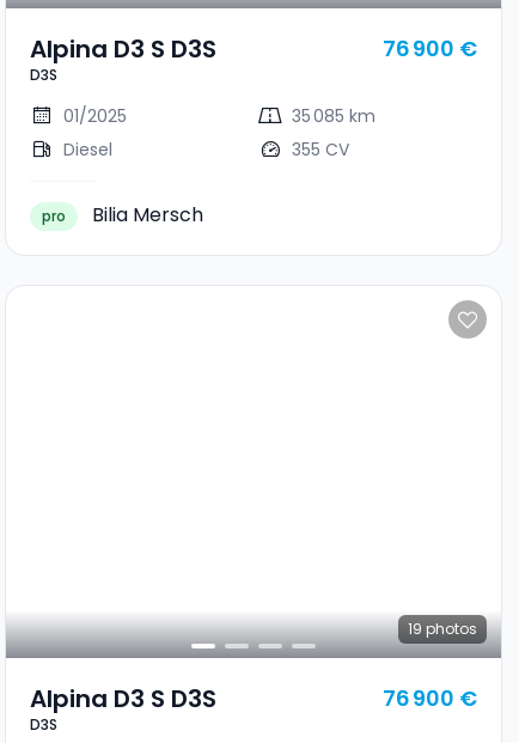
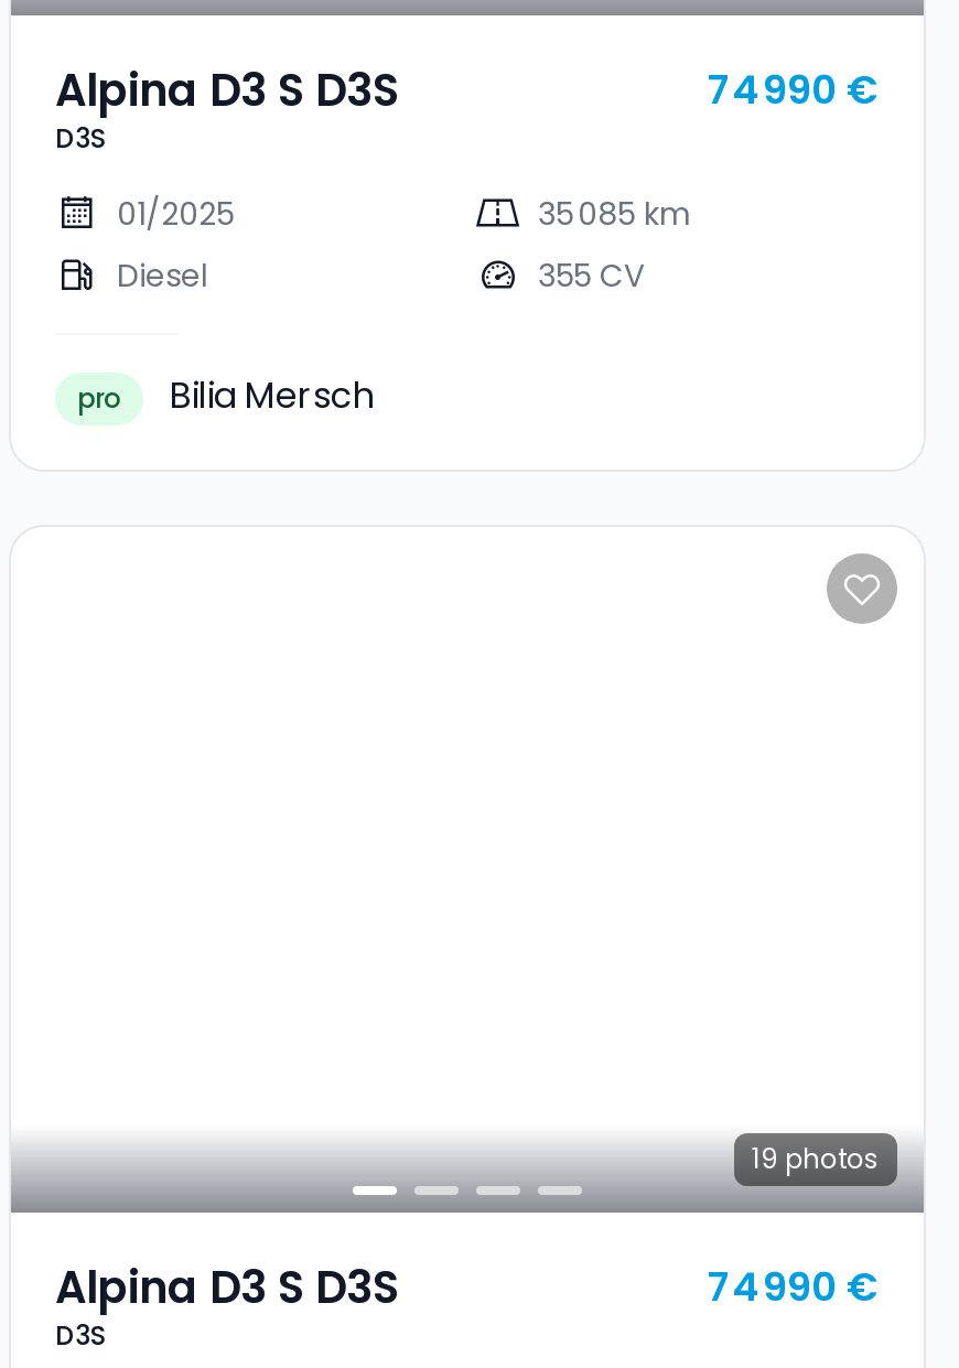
[383,34,477,63] 76 900 € -> [708,62,880,117] 74 990 €
[383,683,477,712] 76 900 € -> [708,1258,880,1313] 74 990 €

